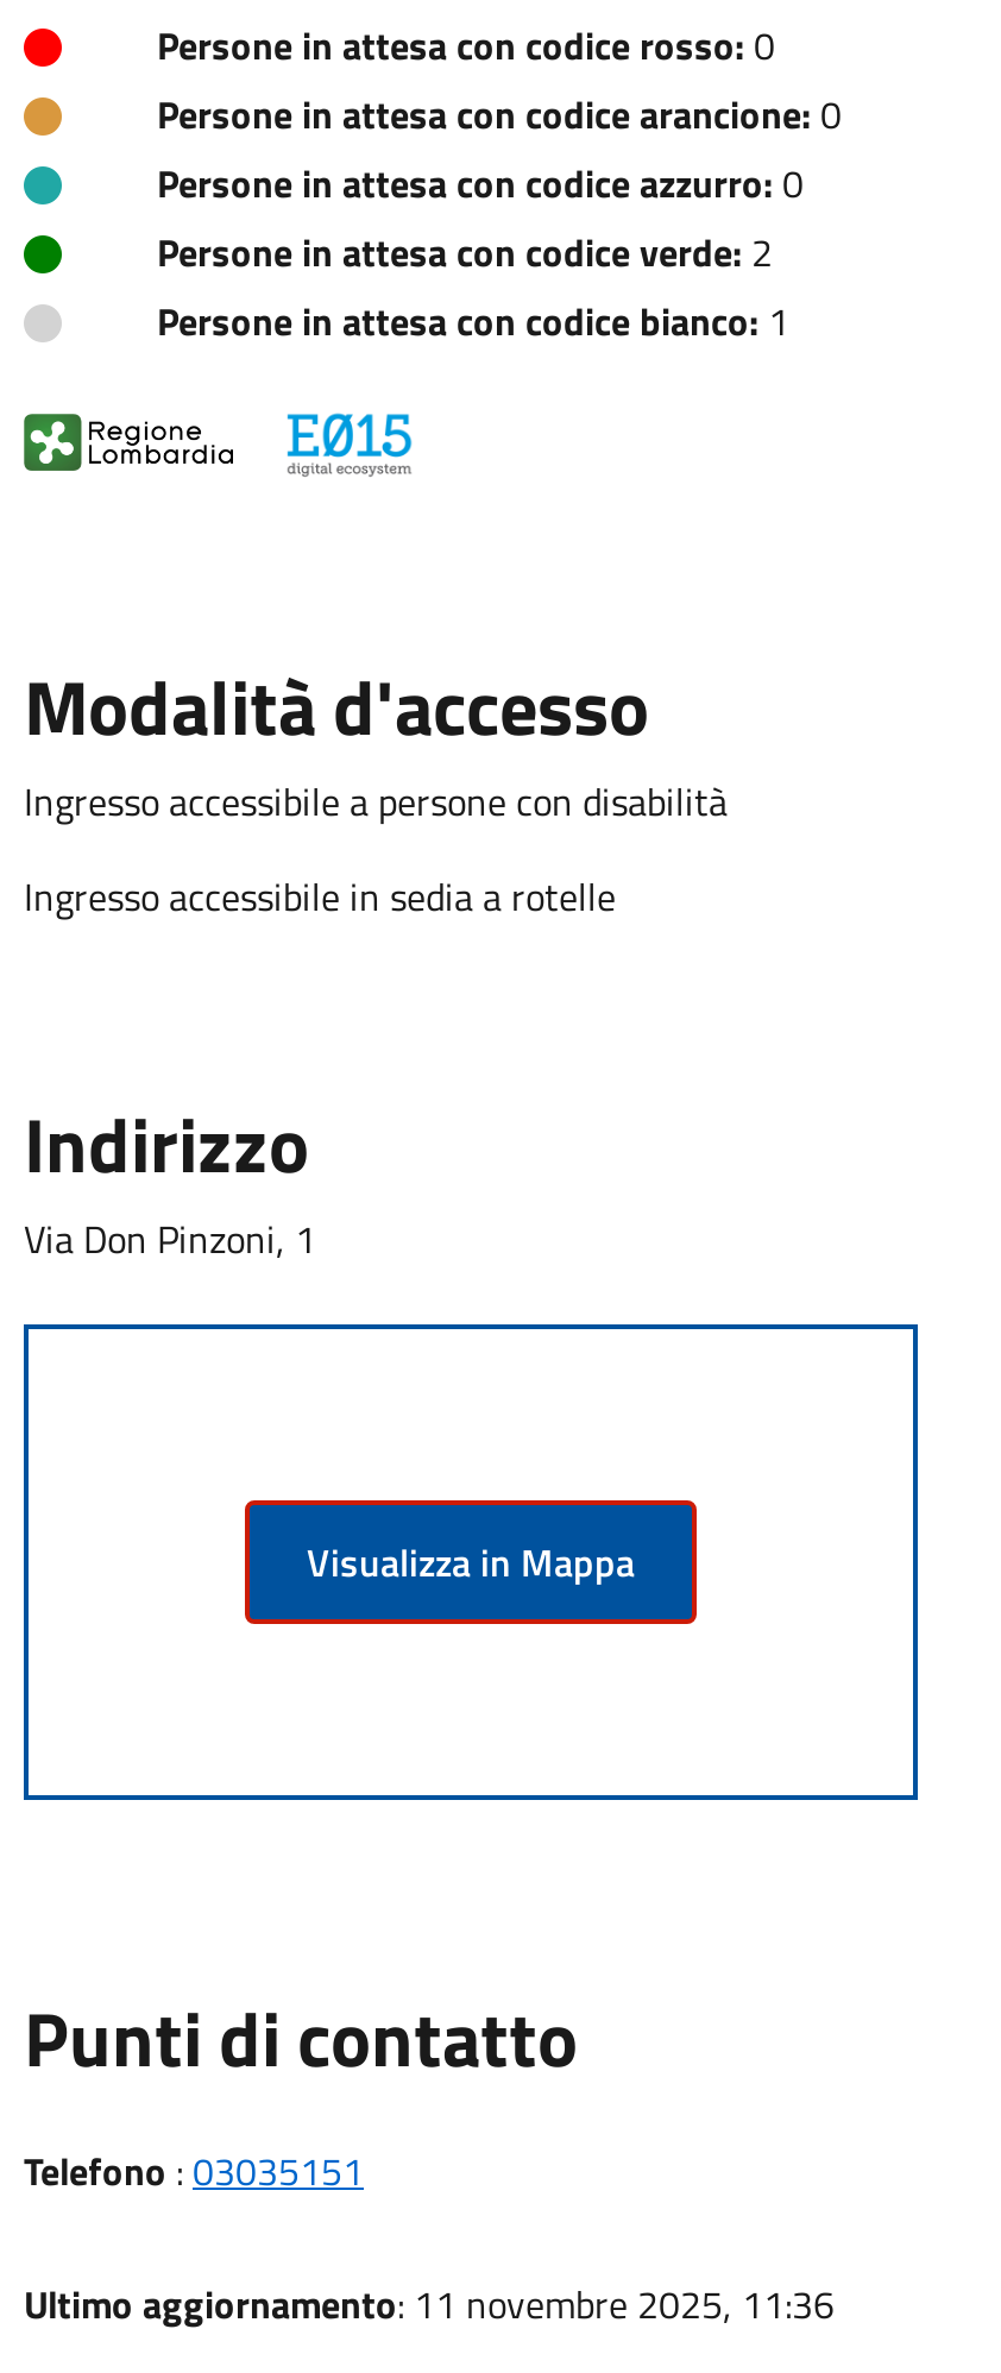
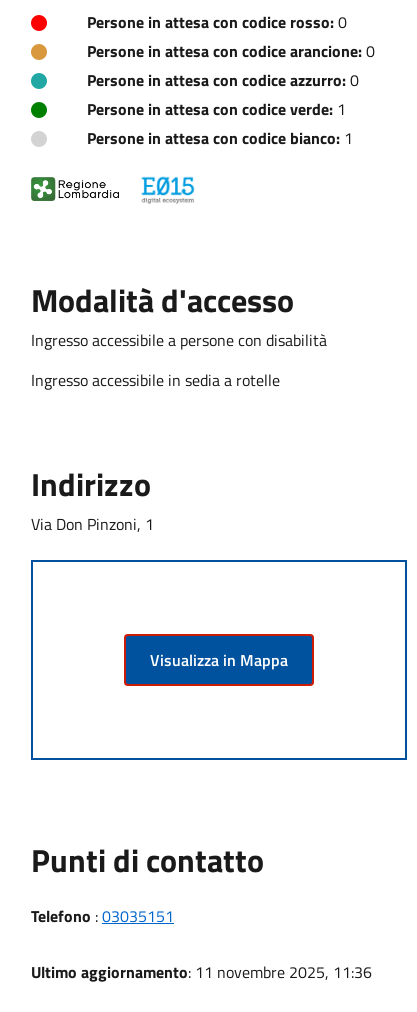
[157,223,773,280] Persone in attesa con codice verde: 2 -> [87,97,346,121] Persone in attesa con codice verde: 1

